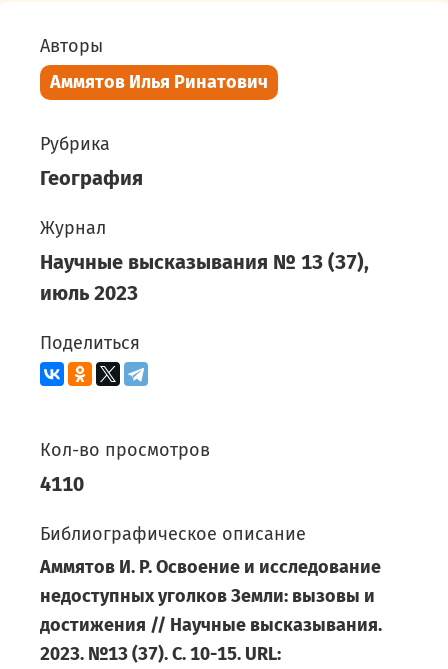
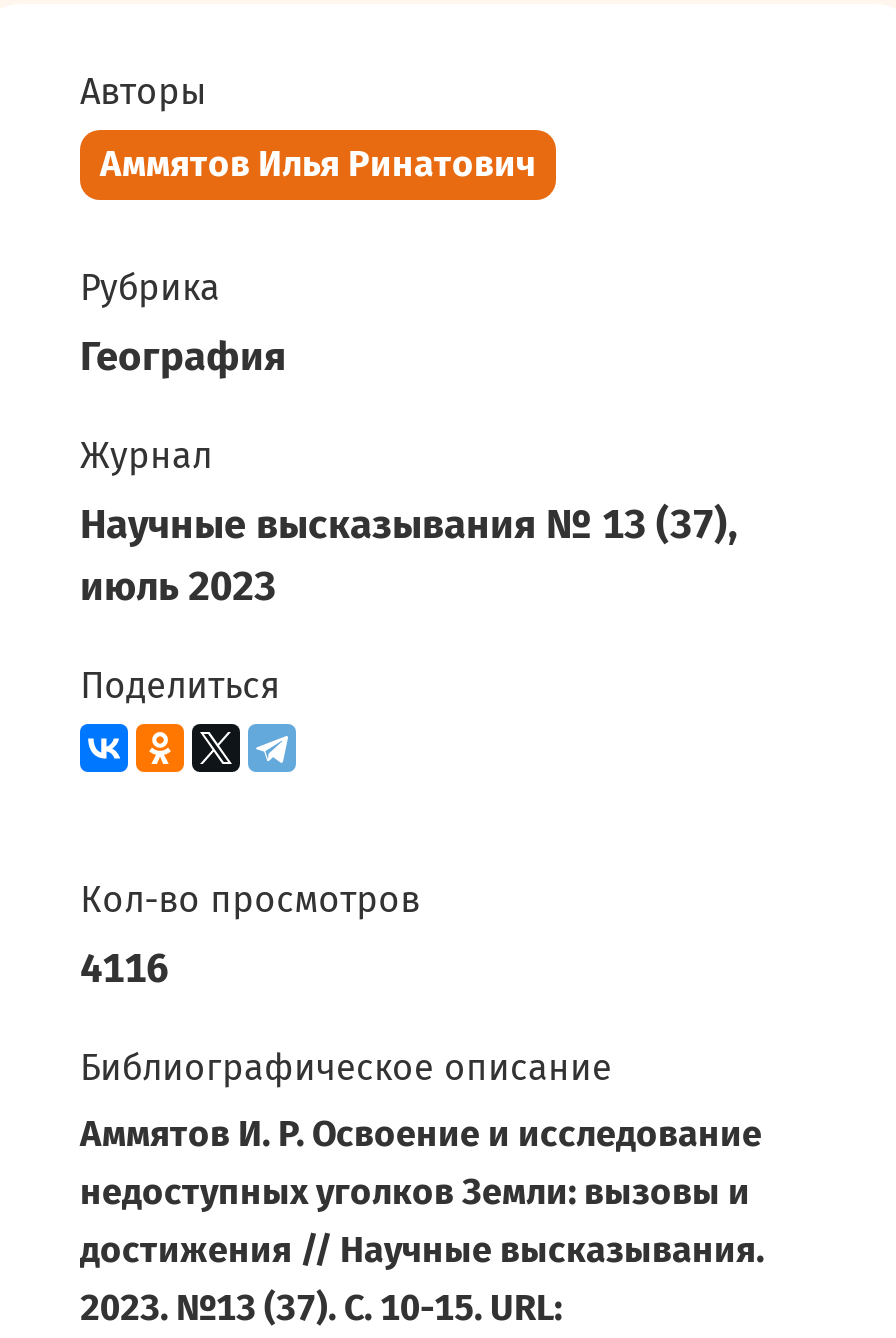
[40,472,84,496] 4110 -> [80,944,168,992] 4116

